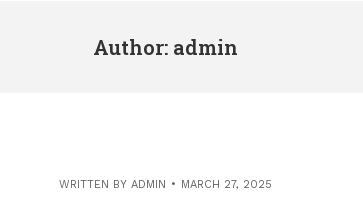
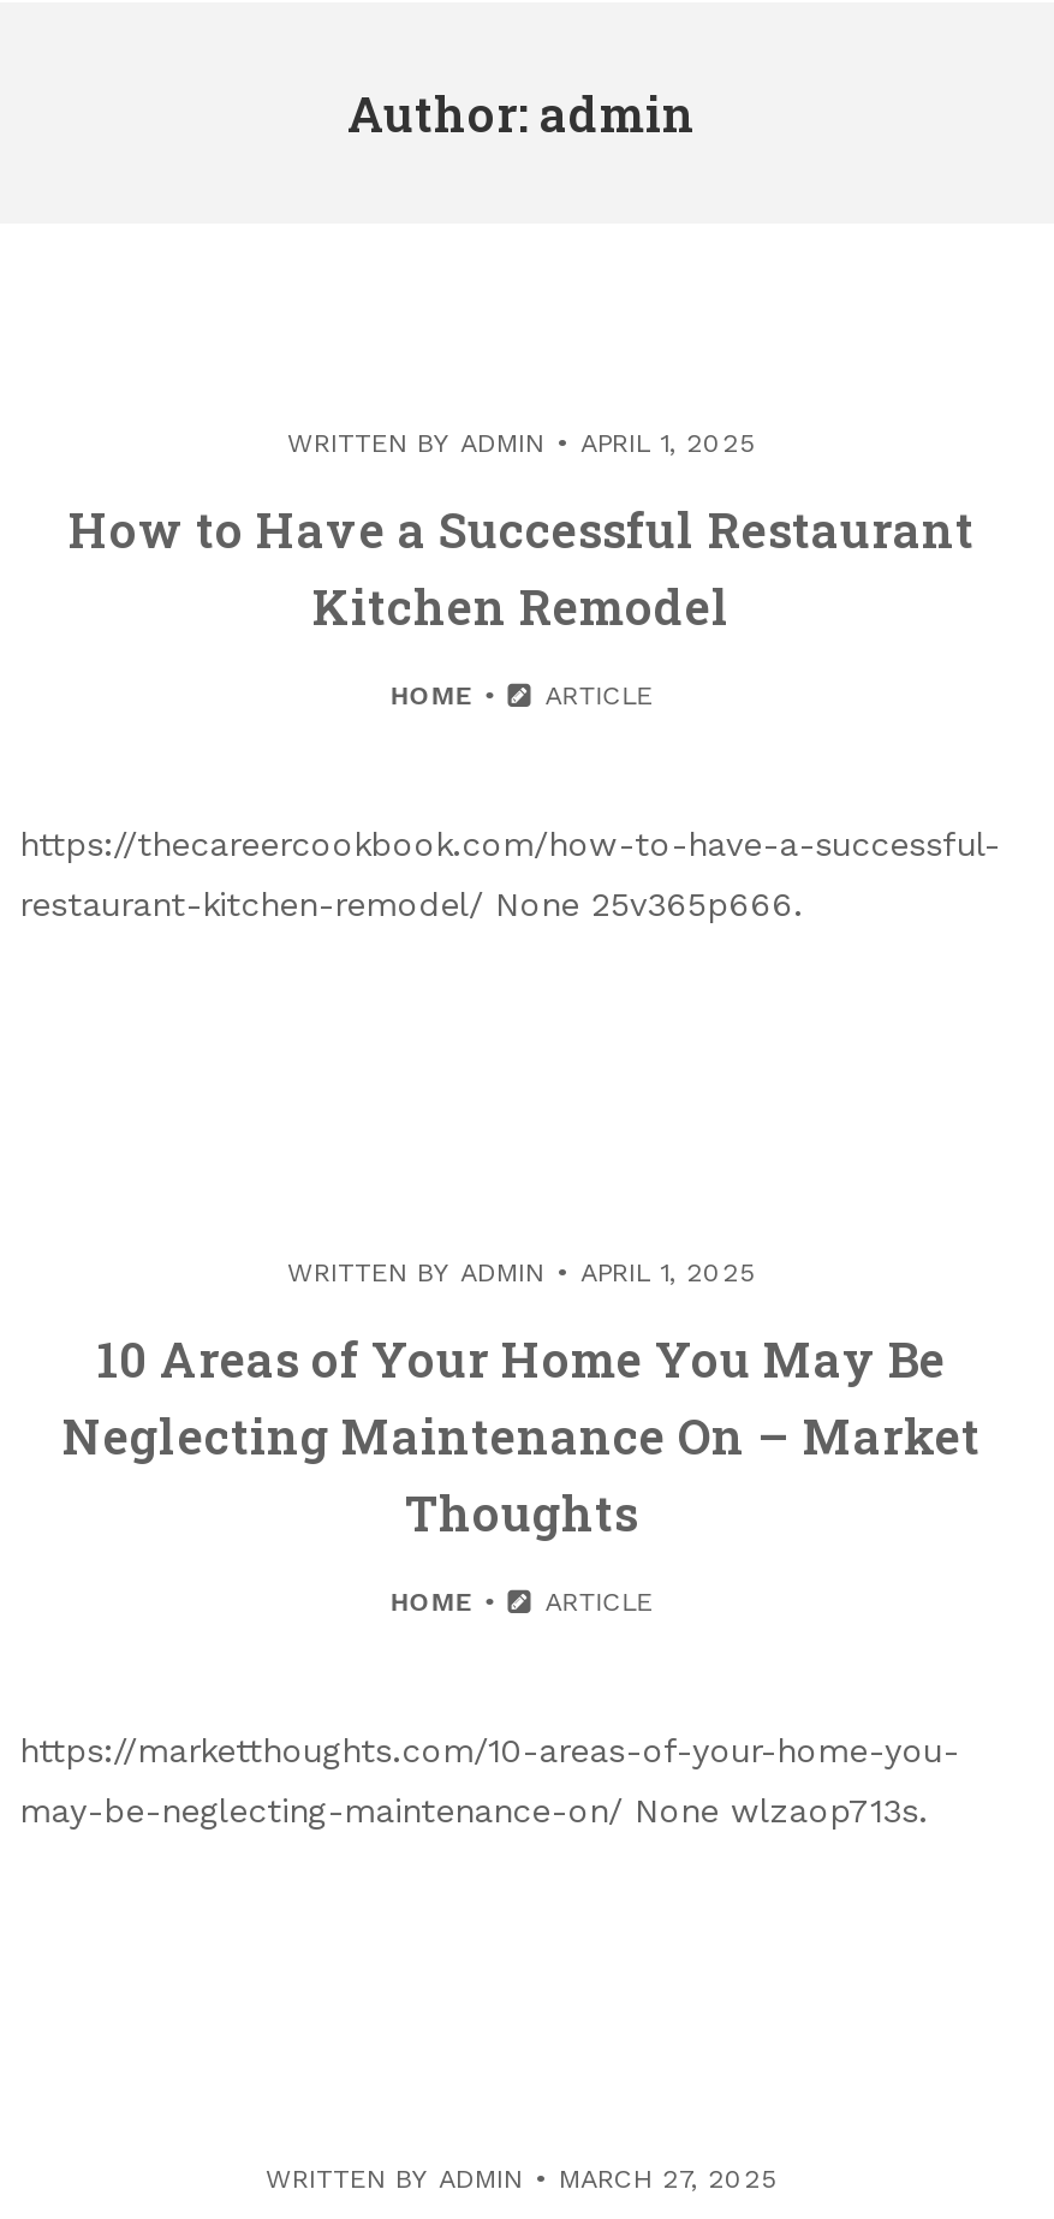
none -> [19,825,1000,923] https://thecareercookbook.com/how-to-have-a-successful- | restaurant-kitchen-remodel/ None 25v365p666.
none -> [19,1731,959,1830] https://marketthoughts.com/10-areas-of-your-home-you- | may-be-neglecting-maintenance-on/ None wlzaop713s.
none -> [62,1258,981,1618] WRITTEN BY ADMIN | APRIL 1, 2025 | 10 Areas of Your Home You May Be | Neglecting Maintenance On – Market | Thoughts | HOME | ARTICLE
none -> [69,428,975,712] WRITTEN BY ADMIN | APRIL 1, 2025 | How to Have a Successful Restaurant | Kitchen Remodel | HOME | ARTICLE

